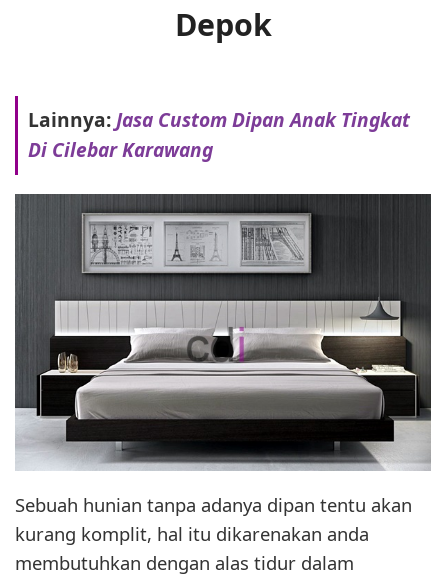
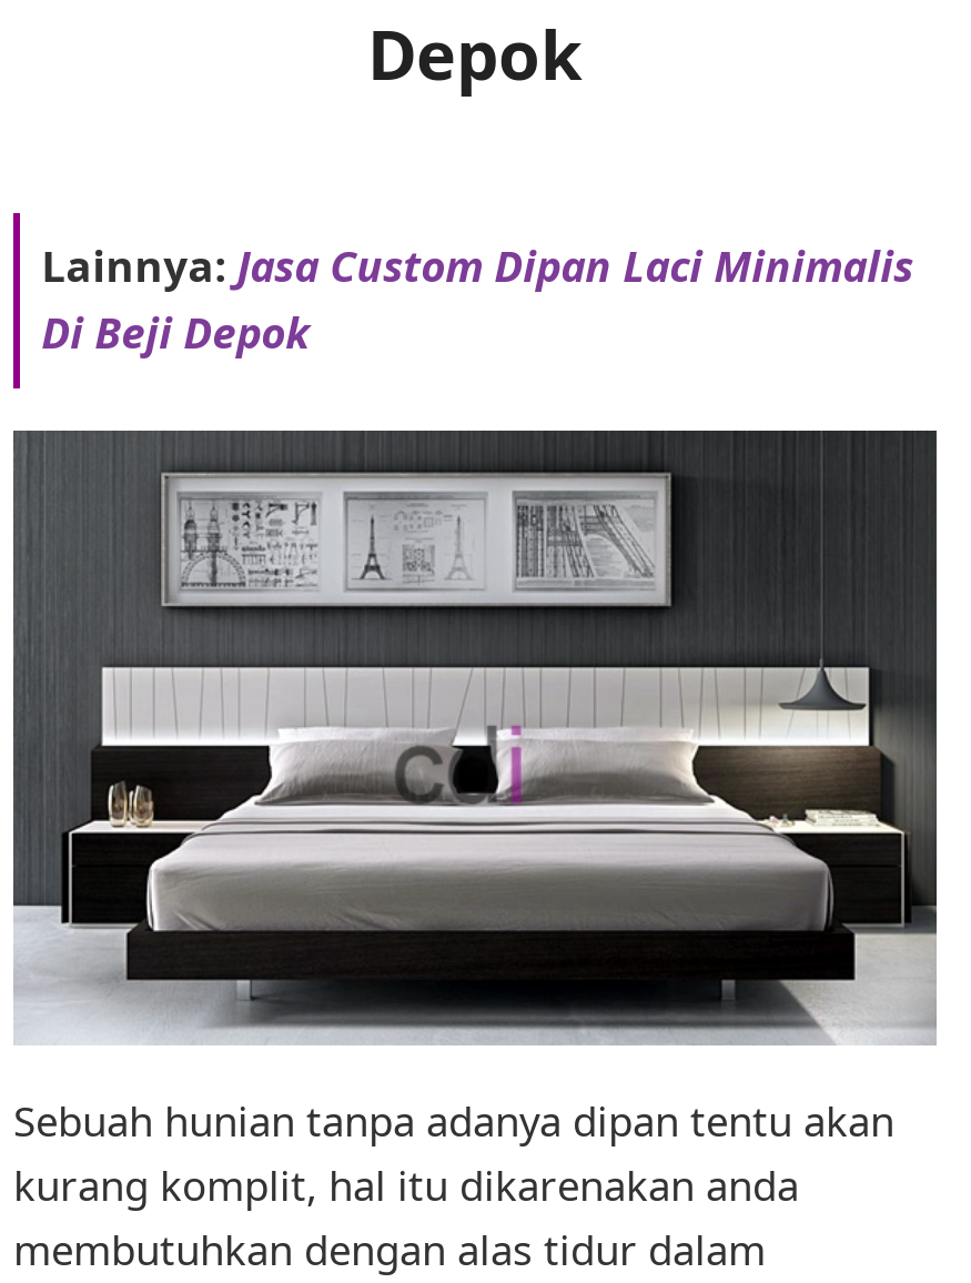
[28,106,410,133] Lainnya: Jasa Custom Dipan Anak Tingkat -> [41,236,914,296] Lainnya: Jasa Custom Dipan Laci Minimalis
[28,136,213,163] Di Cilebar Karawang -> [41,303,310,362] Di Beji Depok

